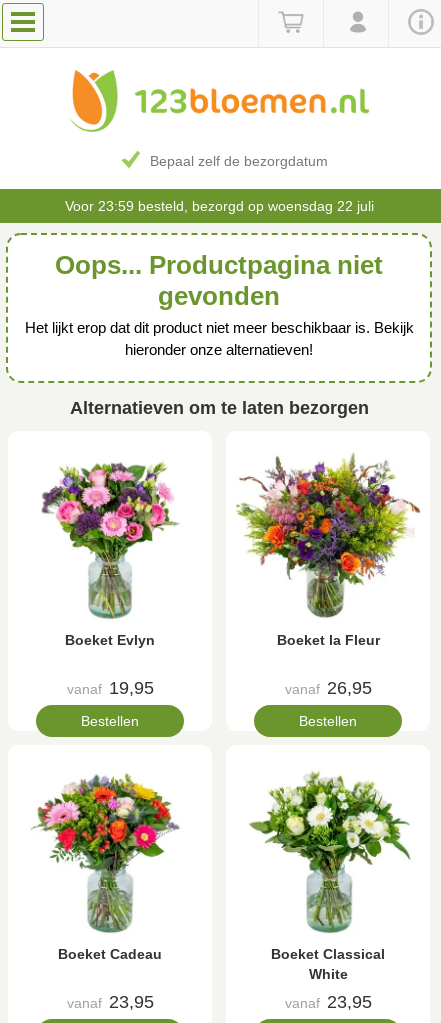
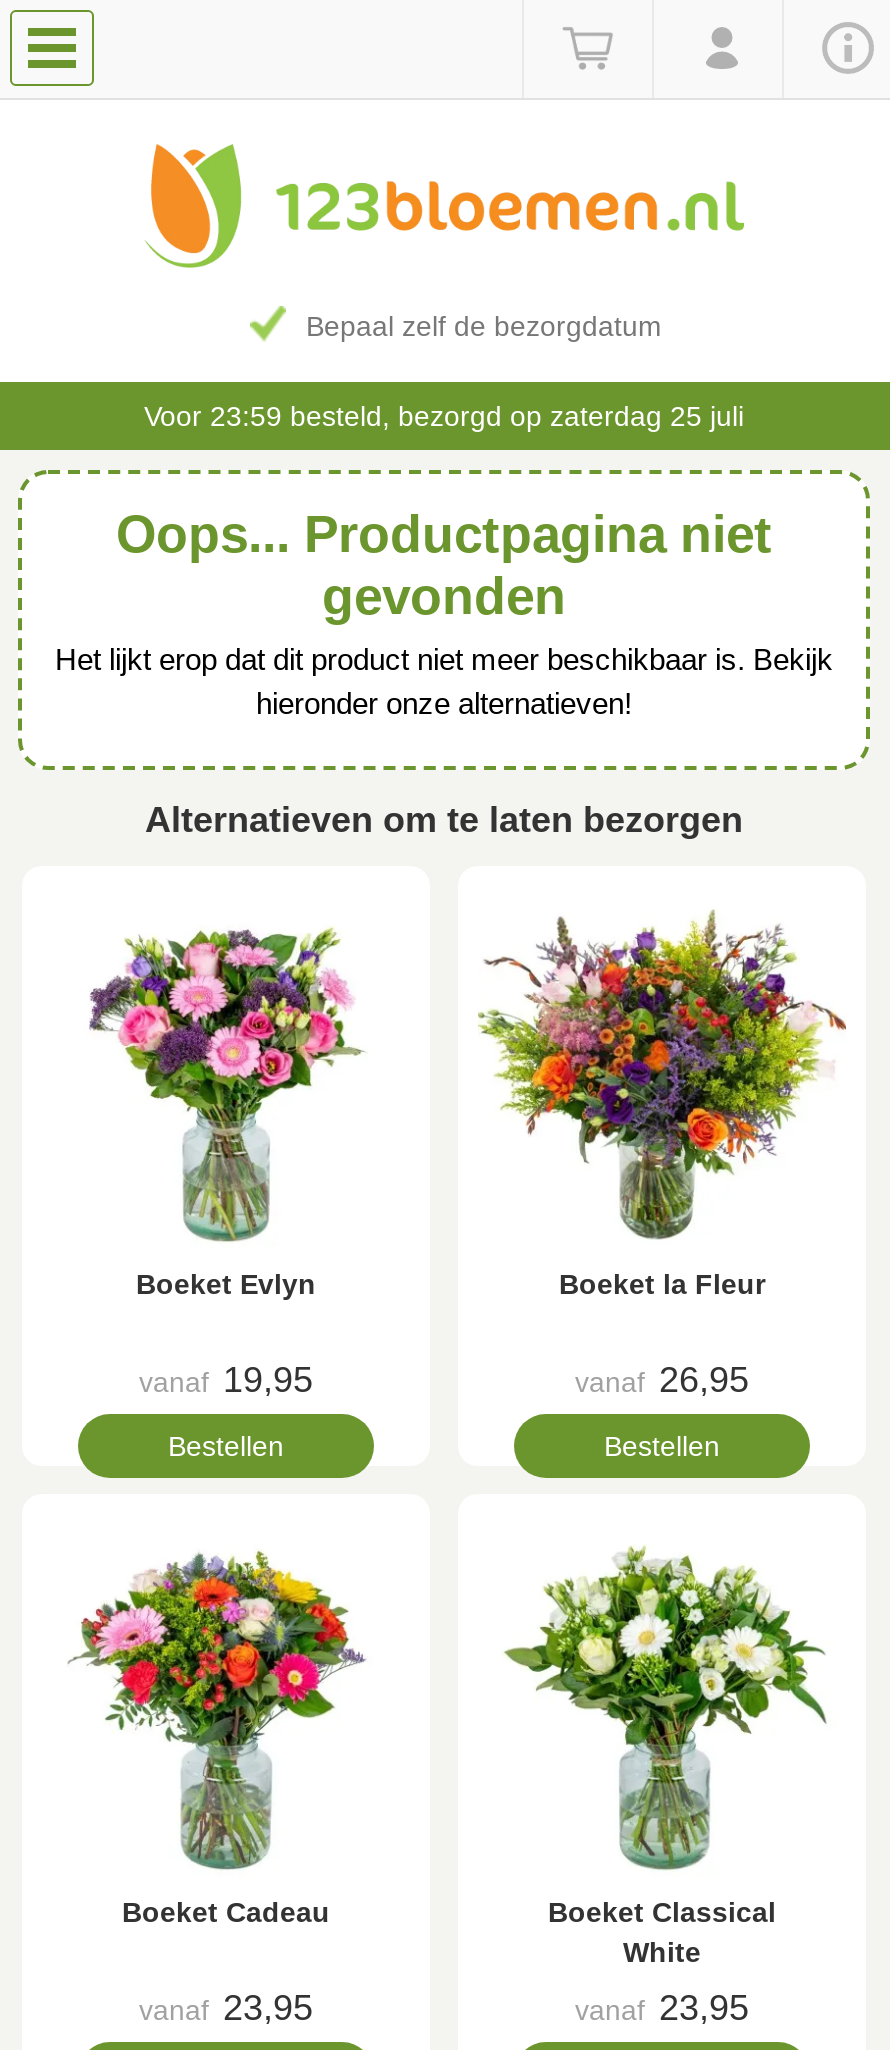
[64,198,373,214] Voor 23:59 besteld, bezorgd op woensdag 22 juli -> [144,400,744,432] Voor 23:59 besteld, bezorgd op zaterdag 25 juli

